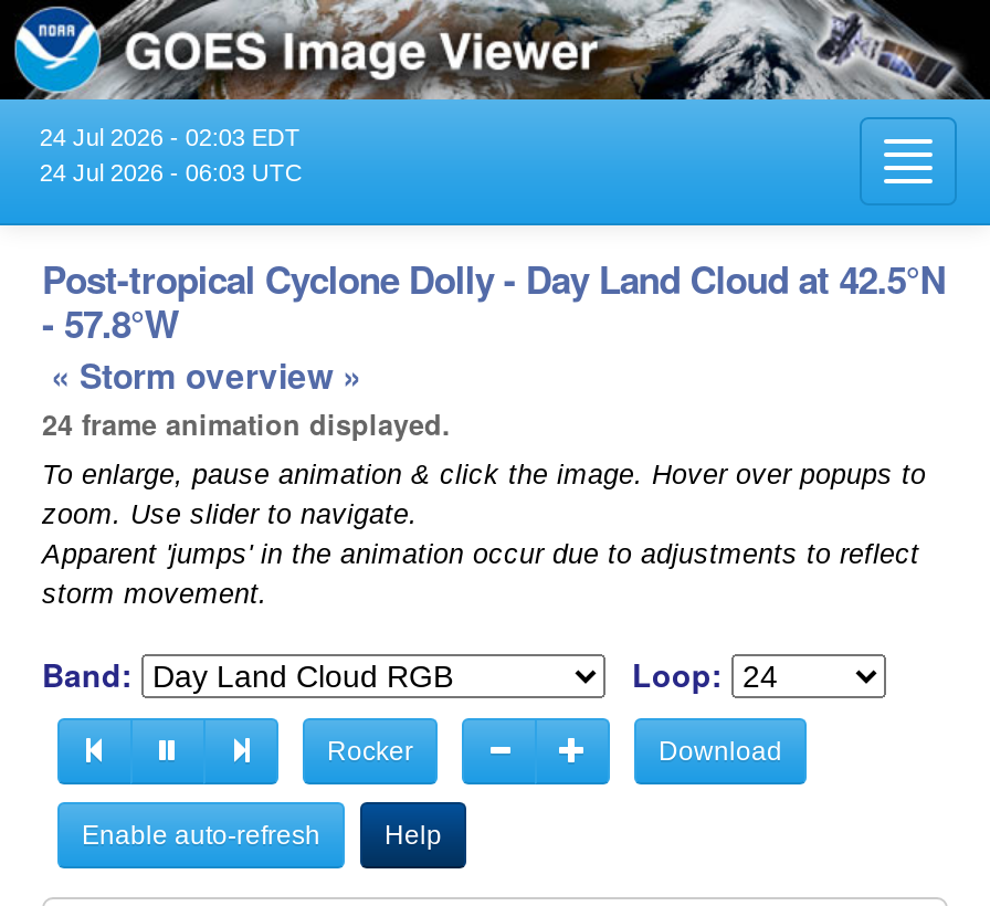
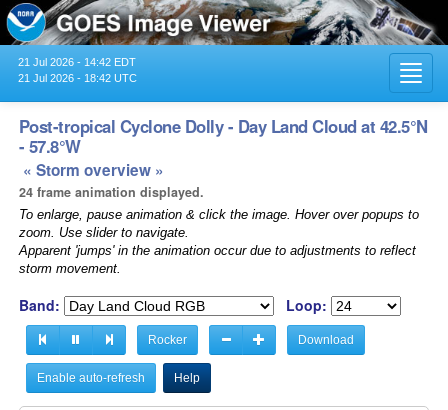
[40,123,300,150] 24 Jul 2026 - 02:03 EDT -> [18,56,136,68] 21 Jul 2026 - 14:42 EDT
[40,159,303,185] 24 Jul 2026 - 06:03 UTC -> [18,72,137,84] 21 Jul 2026 - 18:42 UTC

